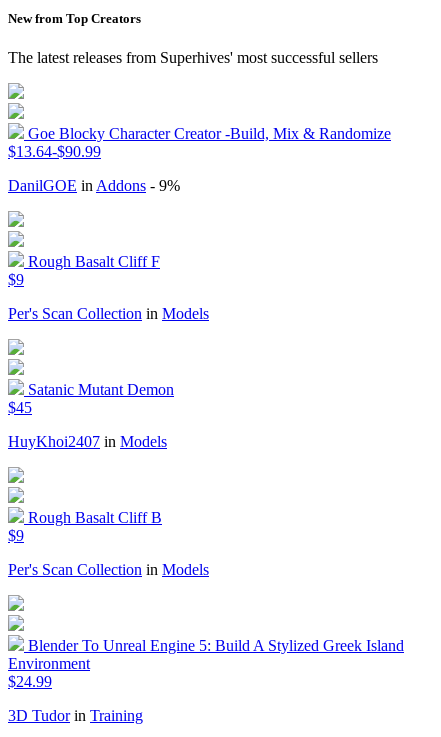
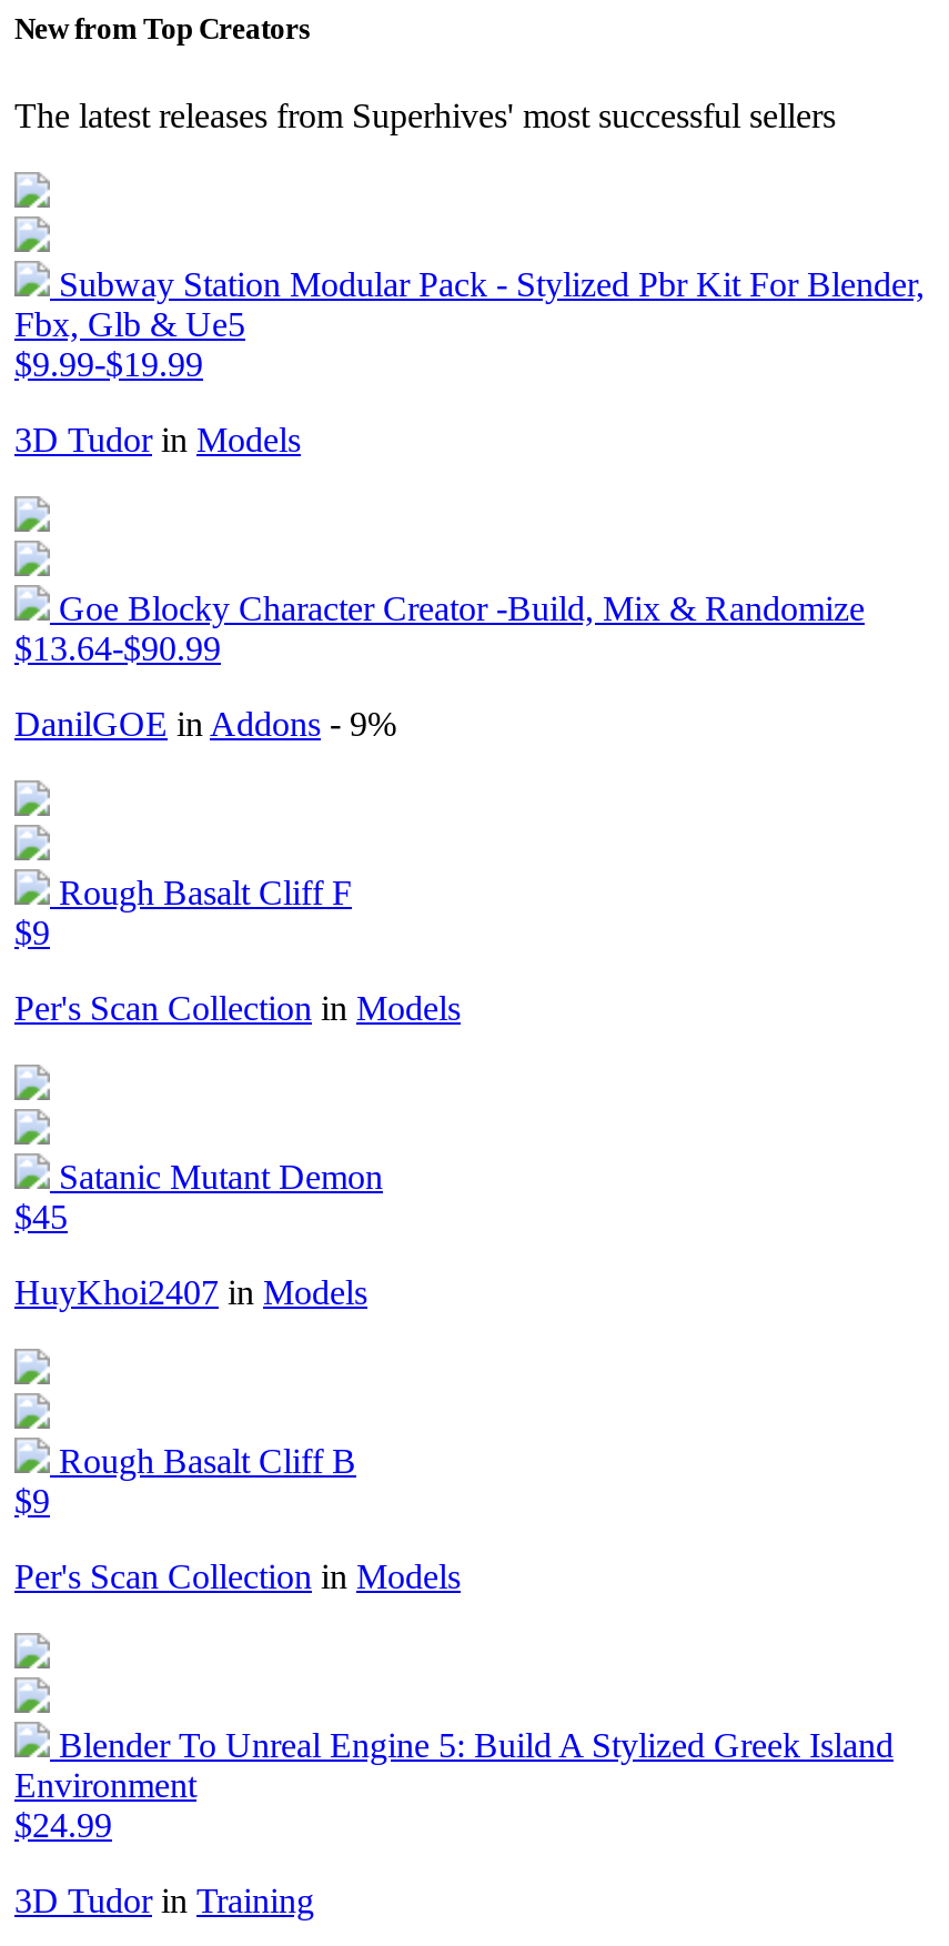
none -> [14,266,925,459] Subway Station Modular Pack - Stylized Pbr Kit For Blender, | Fbx, Glb & Ue5 | $9.99-$19.99 | 3D Tudor in Models

